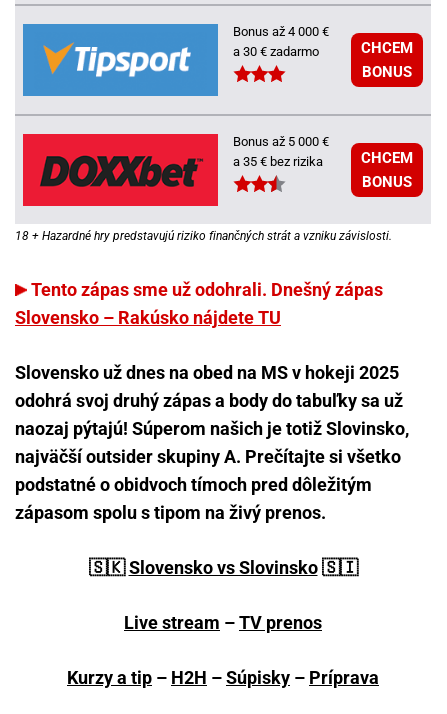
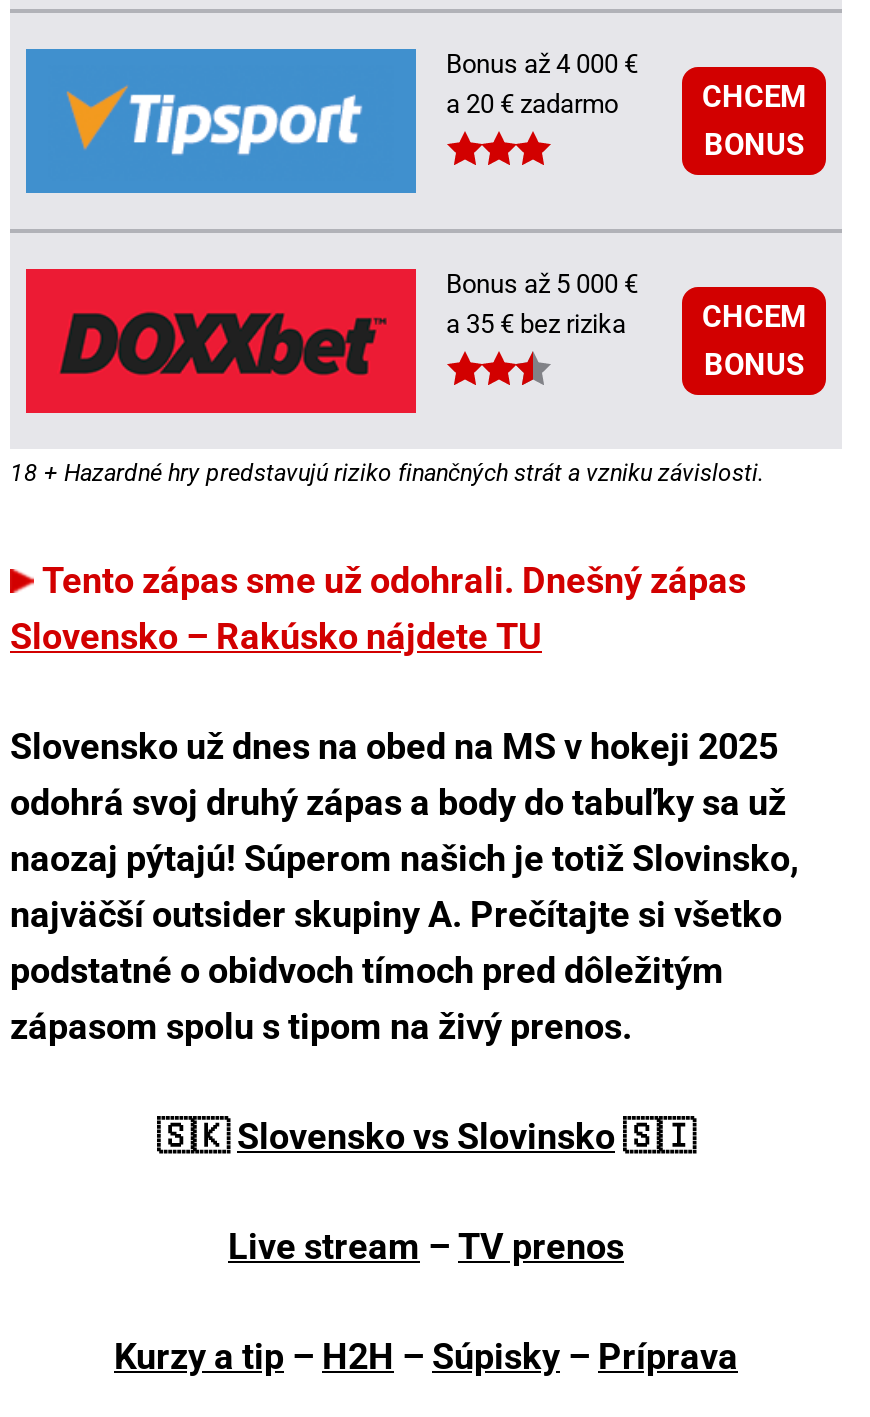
[233,44,319,59] a 30 € zadarmo -> [446,89,618,119] a 20 € zadarmo

